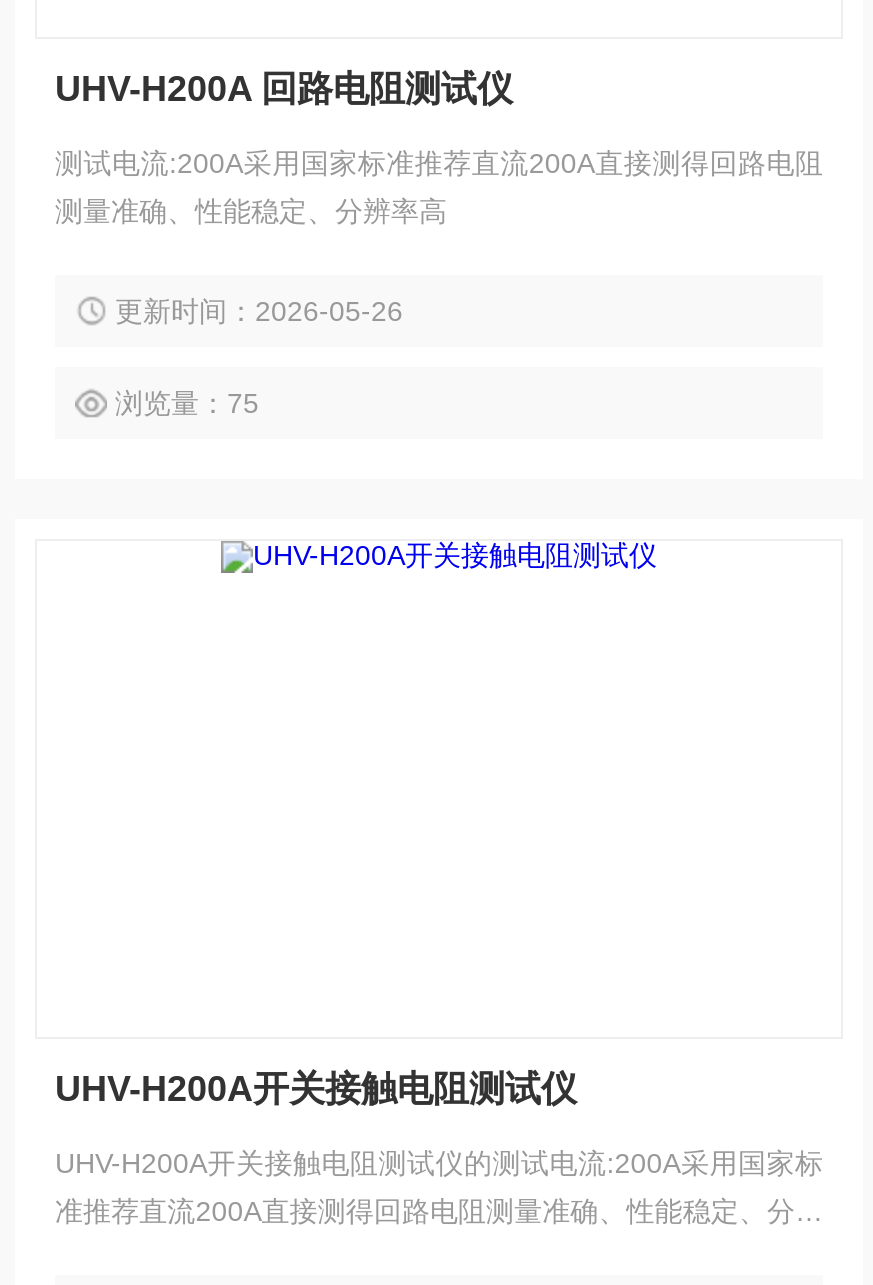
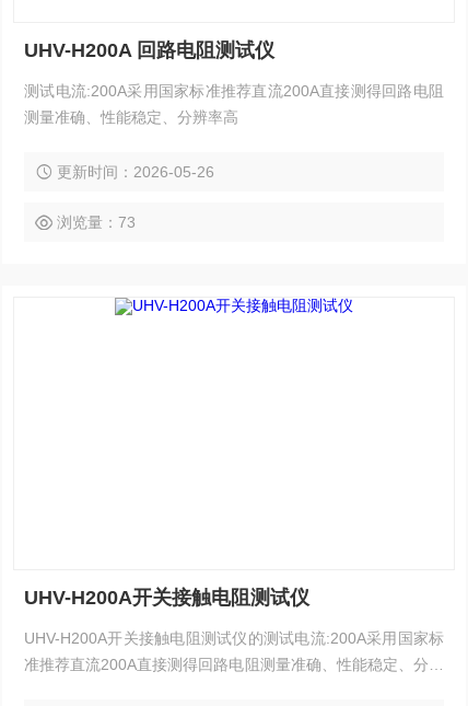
[115,387,259,419] 浏览量：75 -> [57,213,136,231] 浏览量：73

